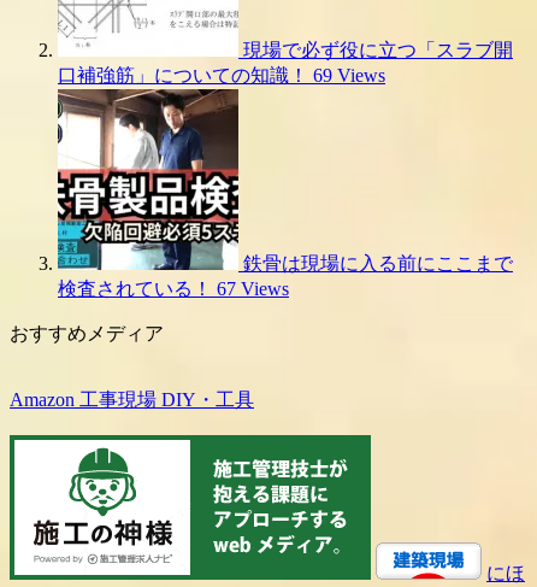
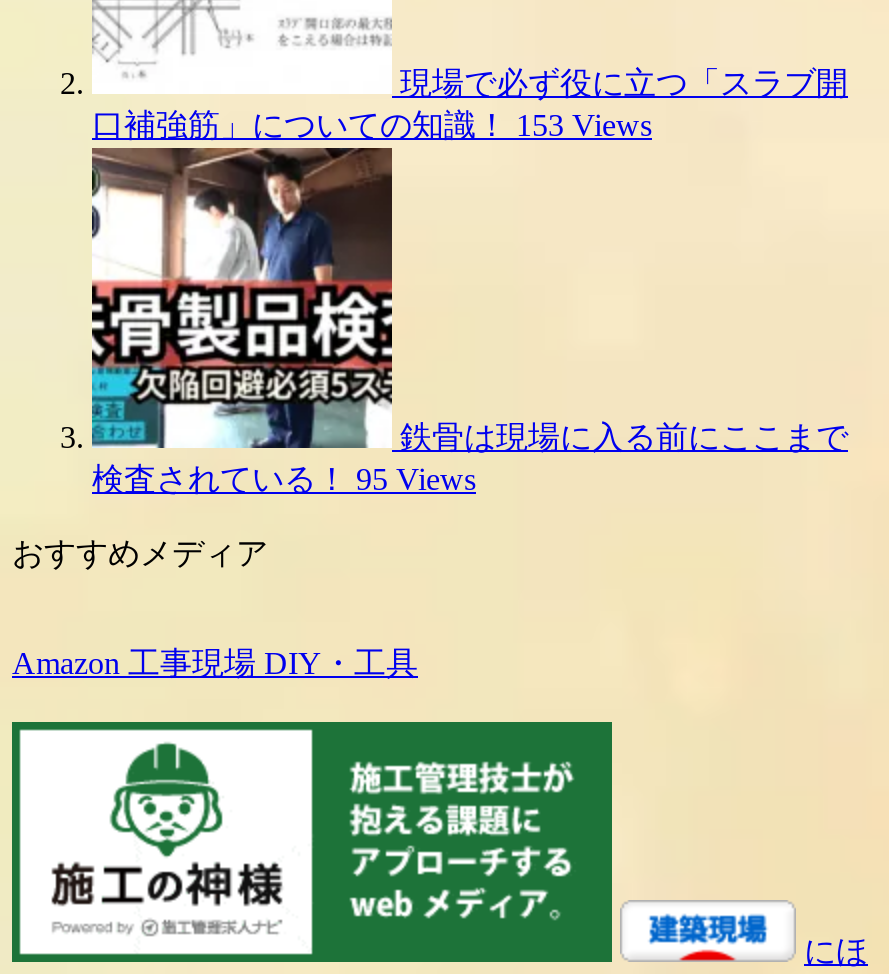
[58,66,385,86] 口補強筋」についての知識！ 69 Views -> [92,109,652,143] 口補強筋」についての知識！ 153 Views
[58,279,289,299] 検査されている！ 67 Views -> [92,463,476,497] 検査されている！ 95 Views

